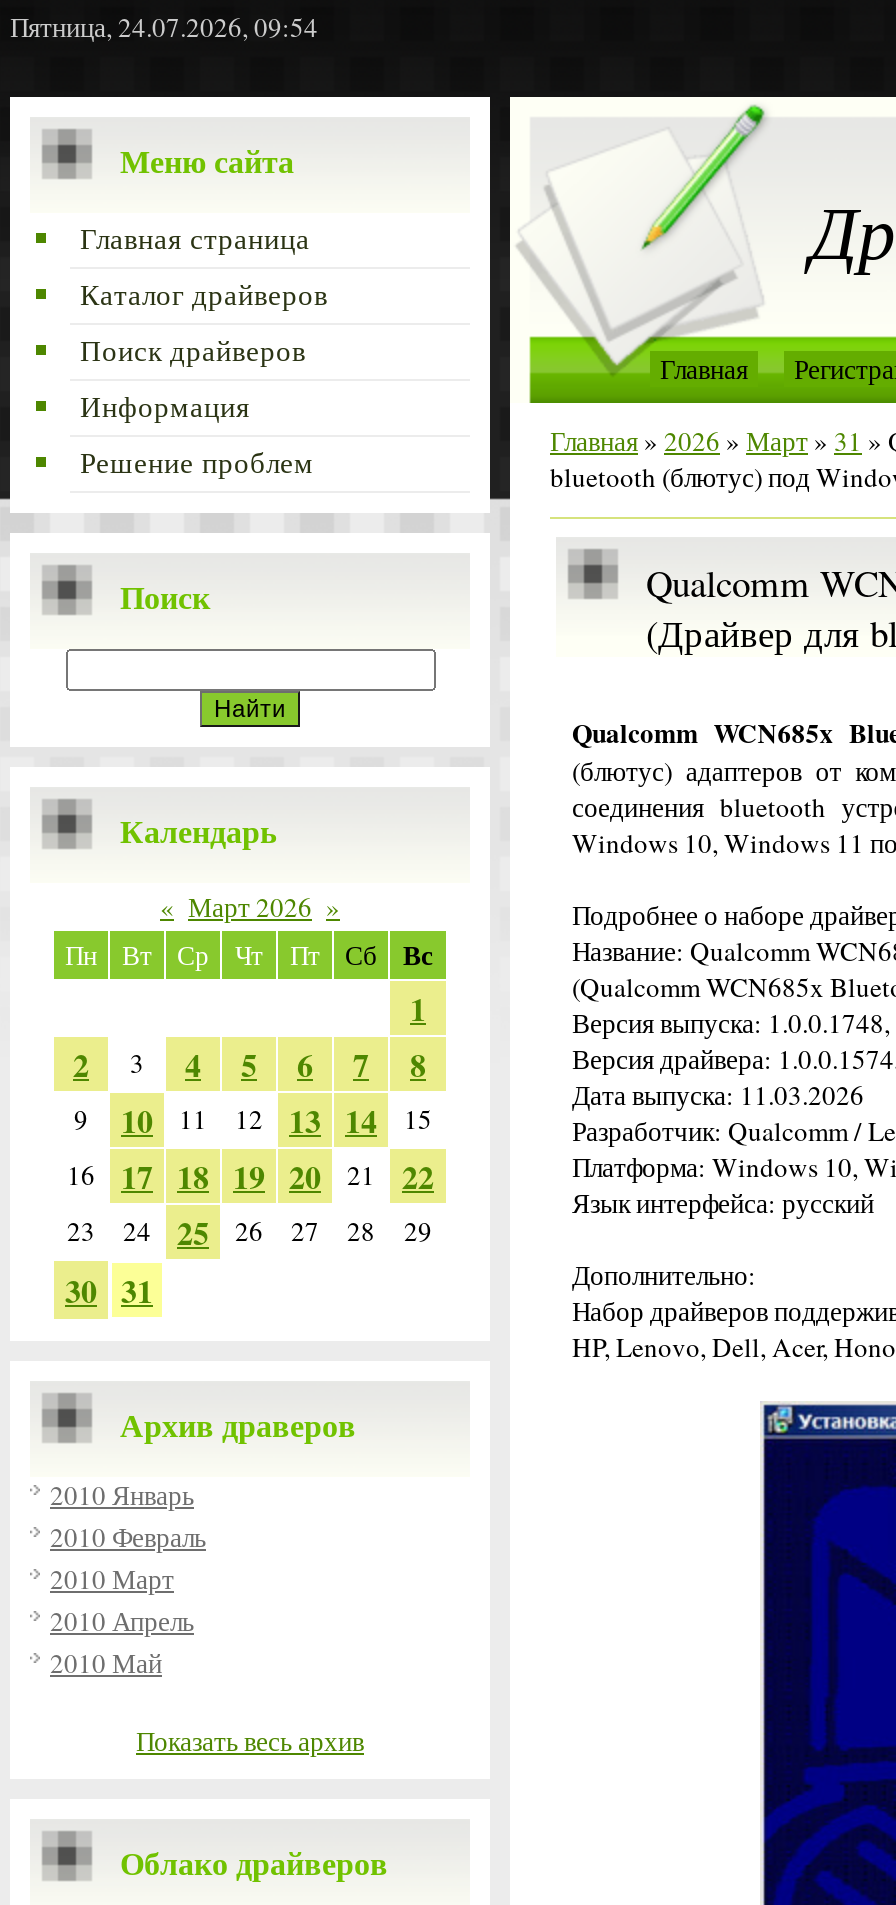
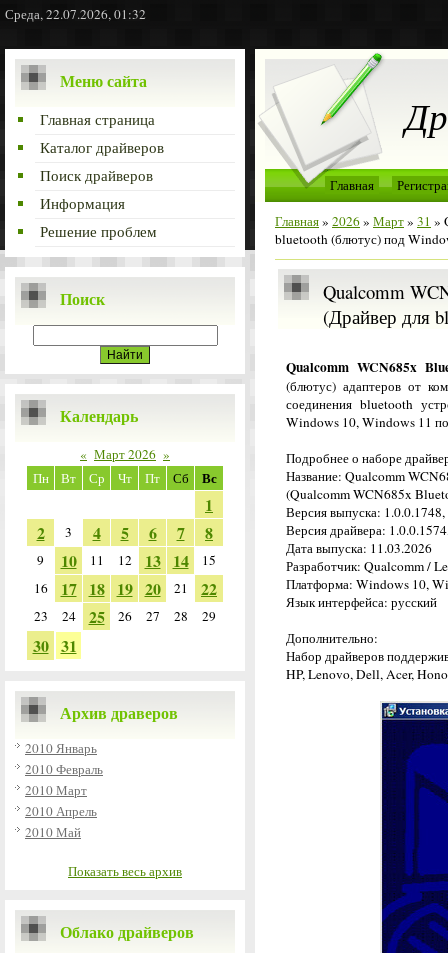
[10,9,318,45] Пятница, 24.07.2026, 09:54 -> [5,5,146,23] Среда, 22.07.2026, 01:32

